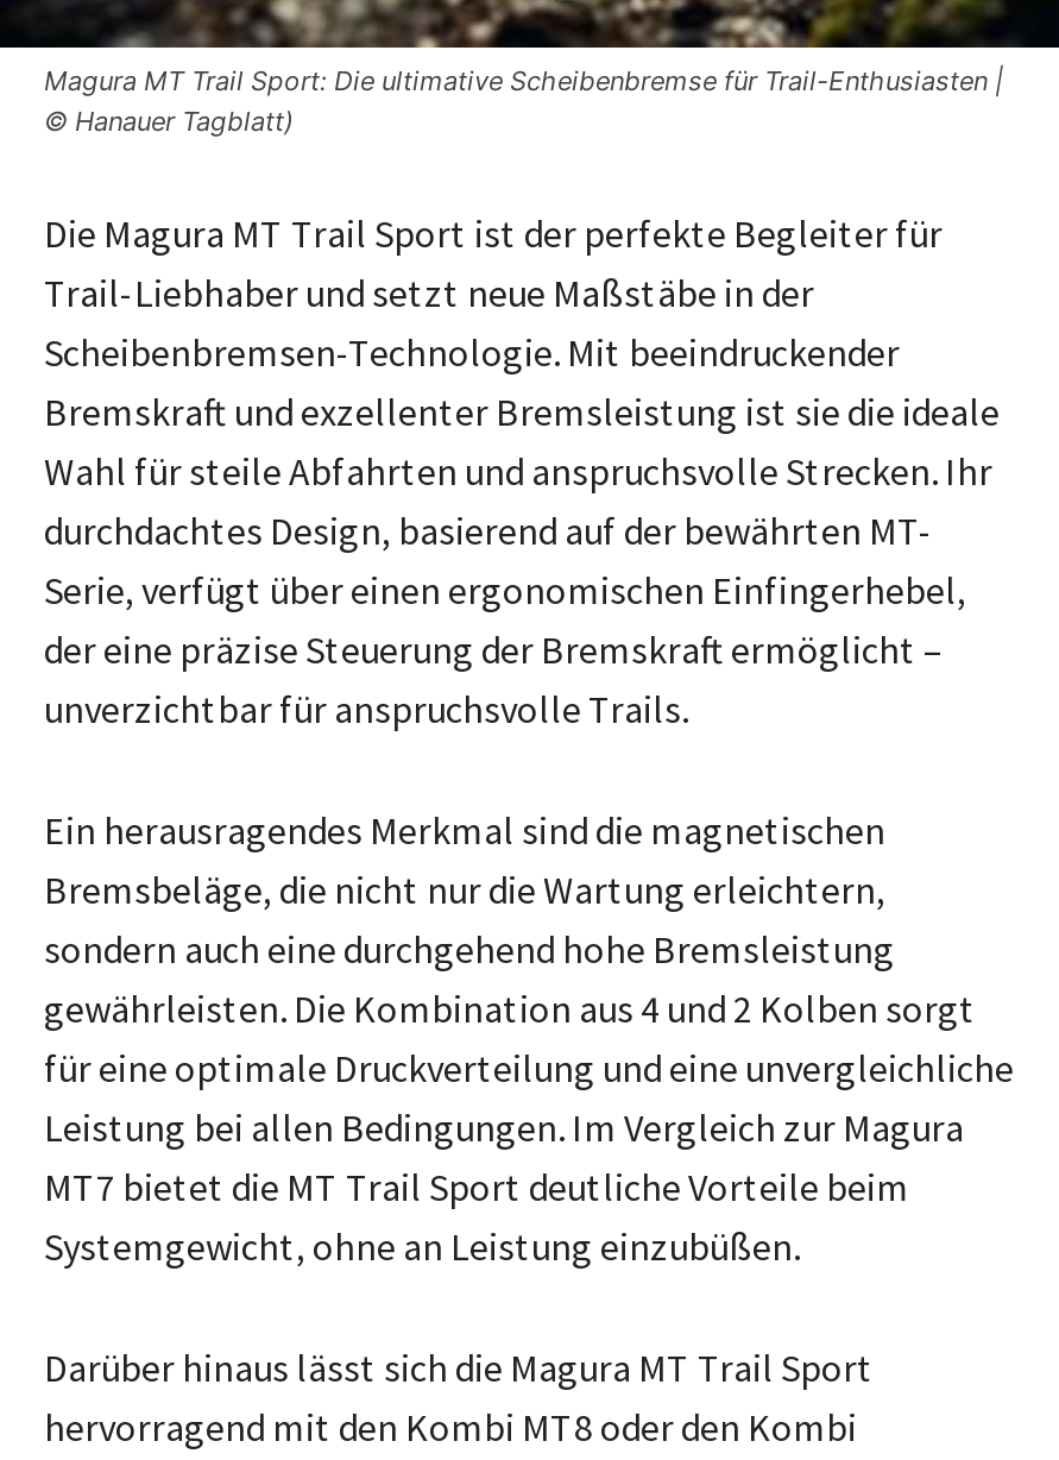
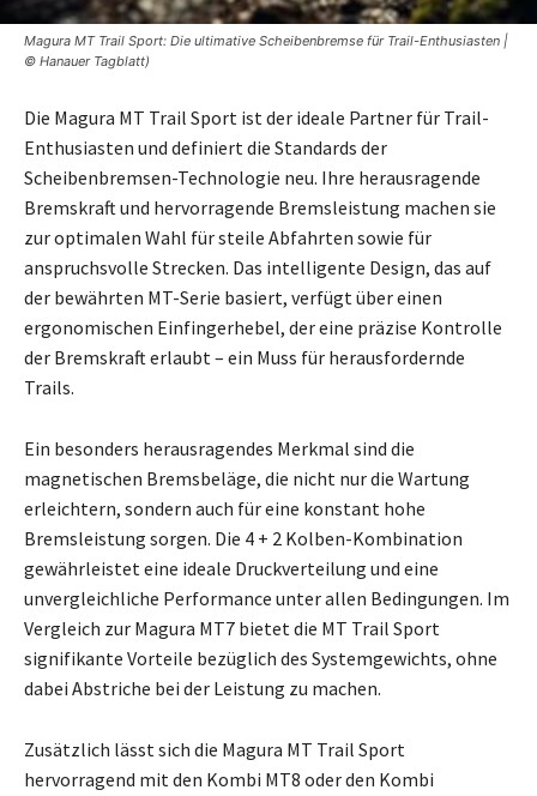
[44,209,1000,732] Die Magura MT Trail Sport ist der perfekte Begleiter für | Trail-Liebhaber und setzt neue Maßstäbe in der | Scheibenbremsen-Technologie. Mit beeindruckender | Bremskraft und exzellenter Bremsleistung ist sie die ideale | Wahl für steile Abfahrten und anspruchsvolle Strecken. Ihr | durchdachtes Design, basierend auf der bewährten MT- | Serie, verfügt über einen ergonomischen Einfingerhebel, | der eine präzise Steuerung der Bremskraft ermöglicht – | unverzichtbar für anspruchsvolle Trails. -> [24,105,502,399] Die Magura MT Trail Sport ist der ideale Partner für Trail- | Enthusiasten und definiert die Standards der | Scheibenbremsen-Technologie neu. Ihre herausragende | Bremskraft und hervorragende Bremsleistung machen sie | zur optimalen Wahl für steile Abfahrten sowie für | anspruchsvolle Strecken. Das intelligente Design, das auf | der bewährten MT-Serie basiert, verfügt über einen | ergonomischen Einfingerhebel, der eine präzise Kontrolle | der Bremskraft erlaubt – ein Muss für herausfordernde | Trails.
[44,806,1014,1270] Ein herausragendes Merkmal sind die magnetischen | Bremsbeläge, die nicht nur die Wartung erleichtern, | sondern auch eine durchgehend hohe Bremsleistung | gewährleisten. Die Kombination aus 4 und 2 Kolben sorgt | für eine optimale Druckverteilung und eine unvergleichliche | Leistung bei allen Bedingungen. Im Vergleich zur Magura | MT7 bietet die MT Trail Sport deutliche Vorteile beim | Systemgewicht, ohne an Leistung einzubüßen. -> [24,436,509,700] Ein besonders herausragendes Merkmal sind die | magnetischen Bremsbeläge, die nicht nur die Wartung | erleichtern, sondern auch für eine konstant hohe | Bremsleistung sorgen. Die 4 + 2 Kolben-Kombination | gewährleistet eine ideale Druckverteilung und eine | unvergleichliche Performance unter allen Bedingungen. Im | Vergleich zur Magura MT7 bietet die MT Trail Sport | signifikante Vorteile bezüglich des Systemgewichts, ohne | dabei Abstriche bei der Leistung zu machen.
[44,1343,874,1391] Darüber hinaus lässt sich die Magura MT Trail Sport -> [24,737,405,761] Zusätzlich lässt sich die Magura MT Trail Sport

